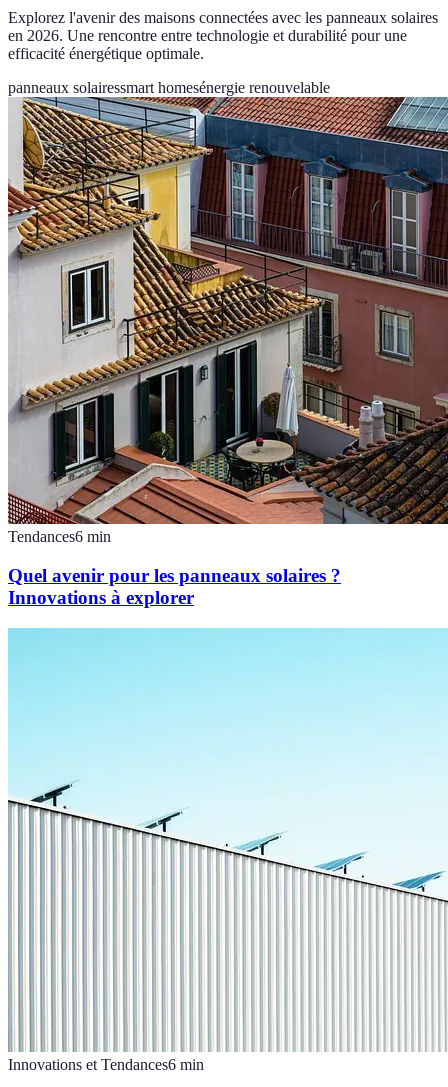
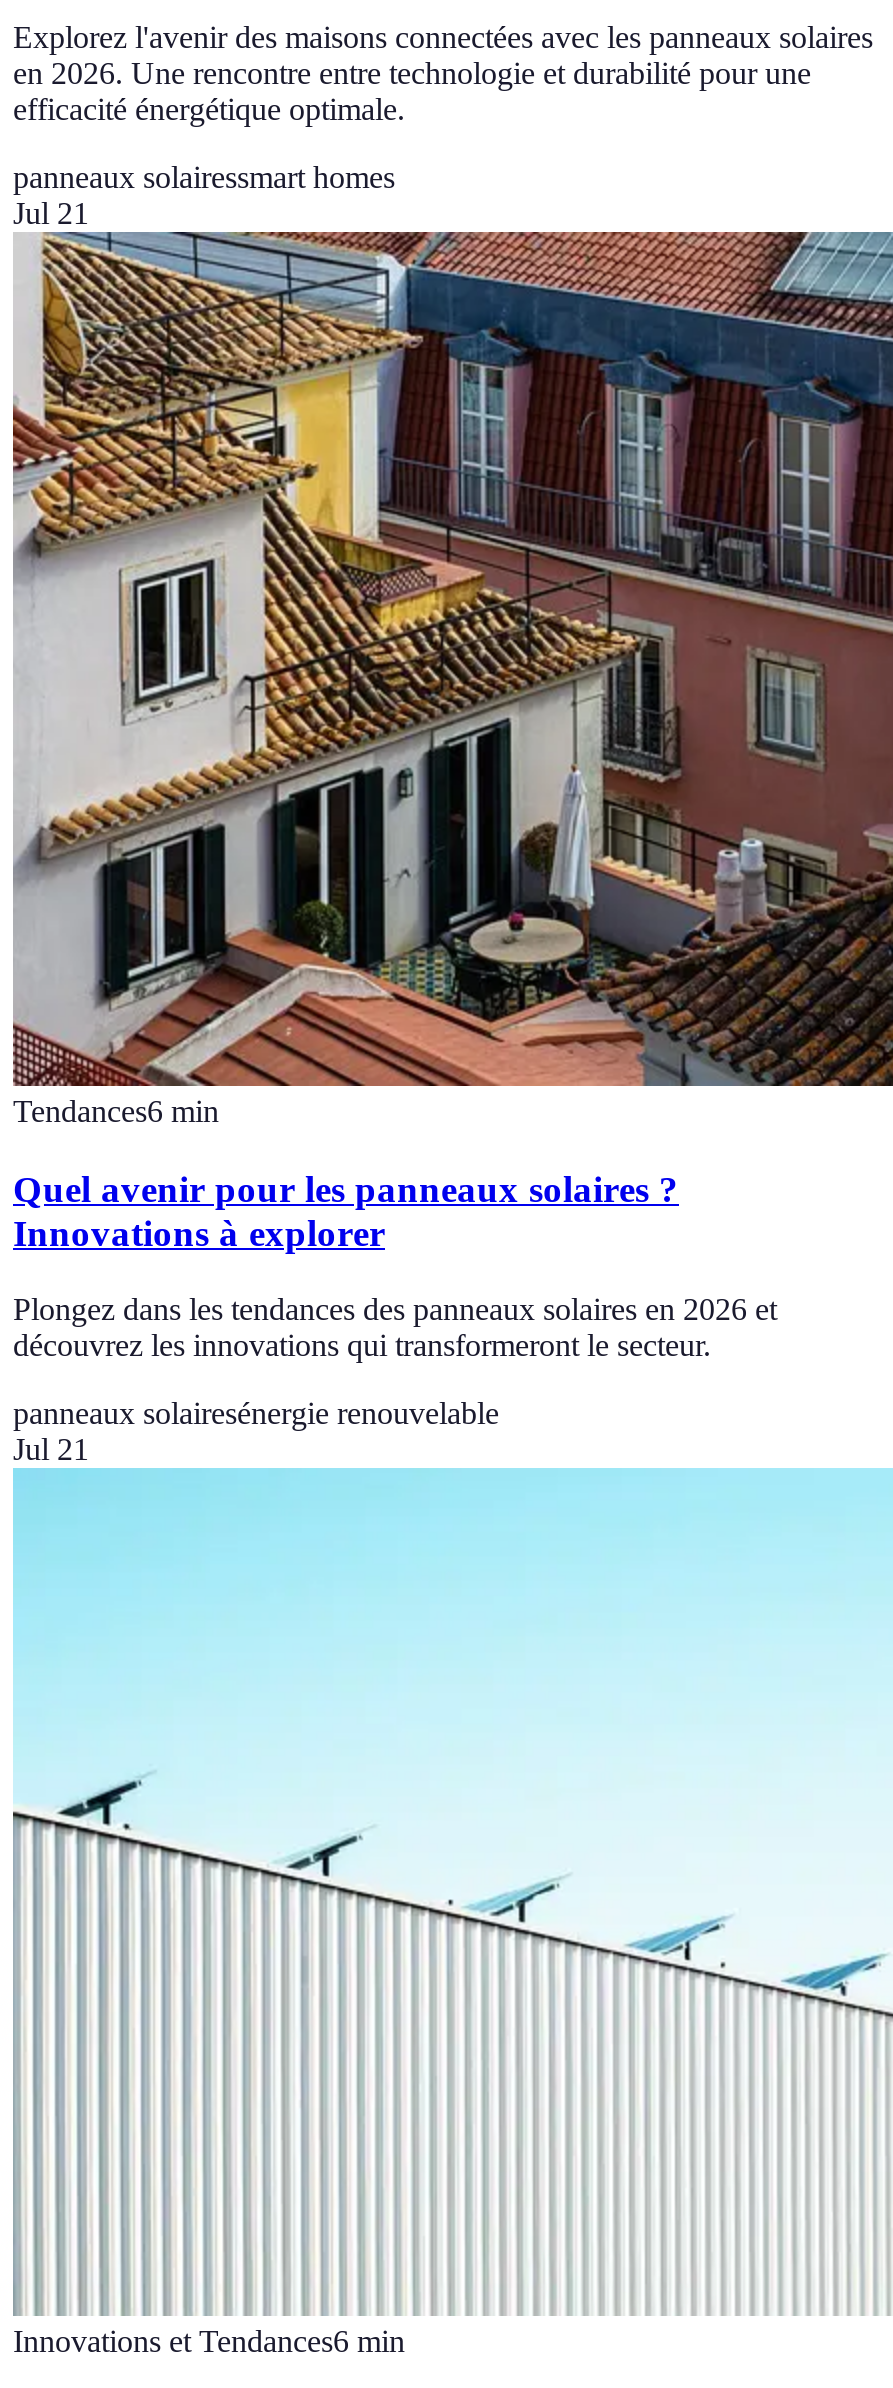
[8,79,330,96] panneaux solairessmart homesénergie renouvelable -> [13,160,395,230] panneaux solairessmart homes | Jul 21
none -> [13,1293,777,1467] Plongez dans les tendances des panneaux solaires en 2026 et | découvrez les innovations qui transformeront le secteur. | panneaux solairesénergie renouvelable | Jul 21

